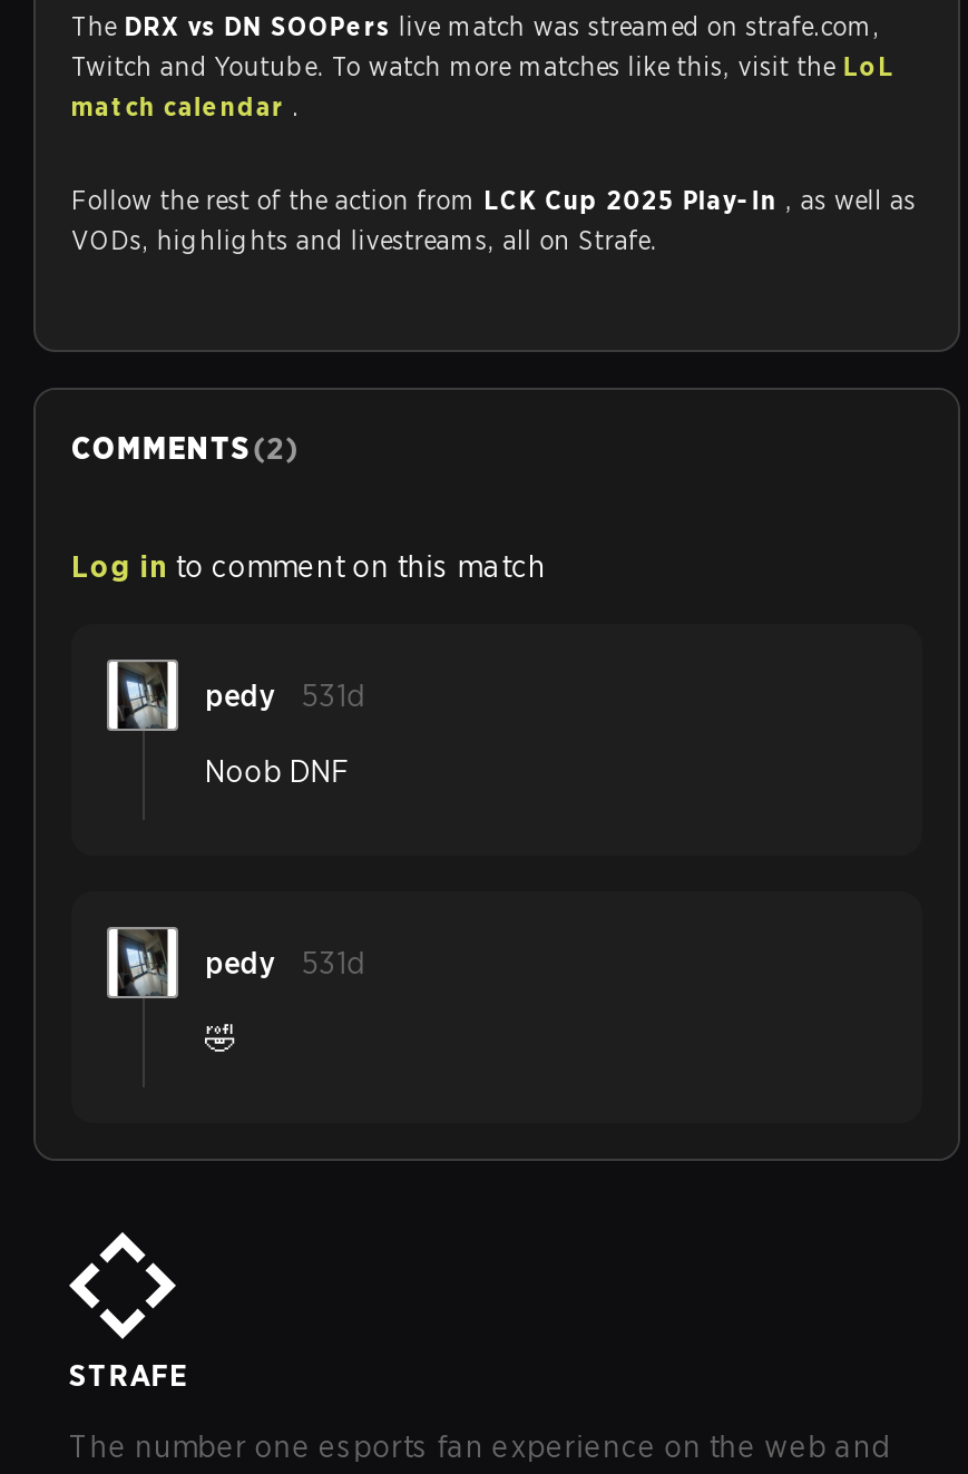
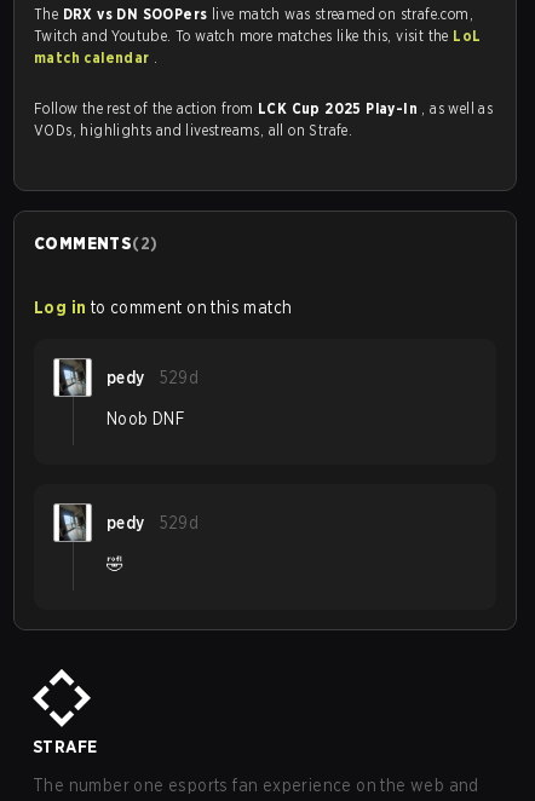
[205,677,366,713] pedy 531d -> [107,368,199,387] pedy 529d
[205,945,366,980] pedy 531d -> [107,513,199,532] pedy 529d

